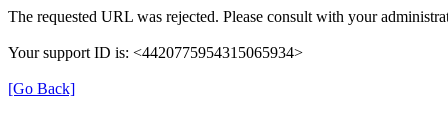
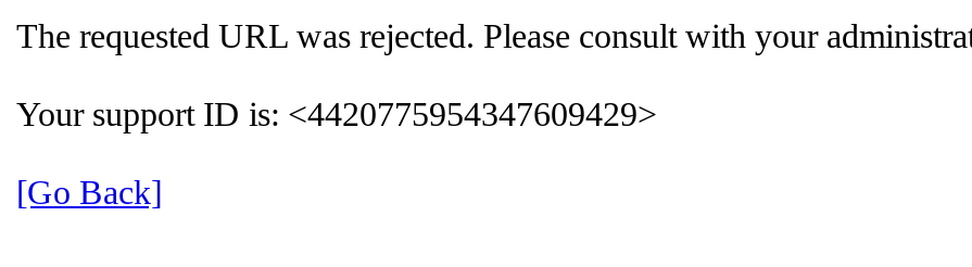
[8,44,303,61] Your support ID is: <4420775954315065934> -> [16,96,657,132] Your support ID is: <4420775954347609429>

